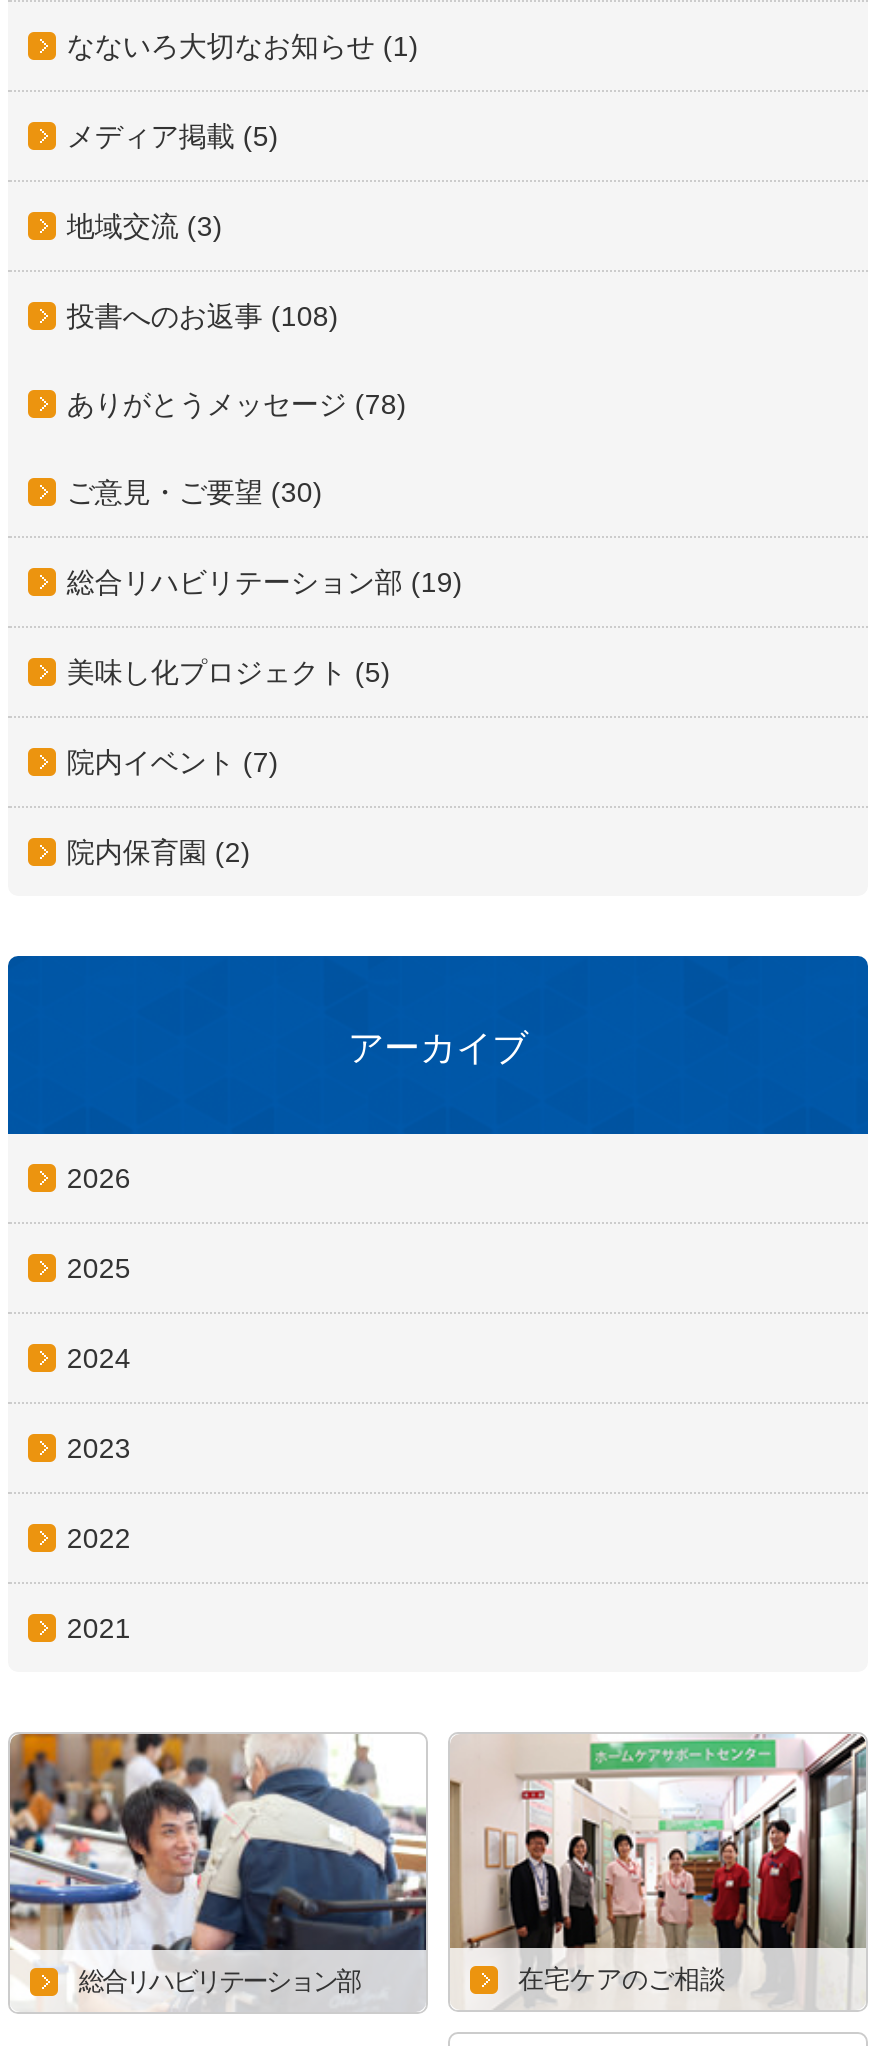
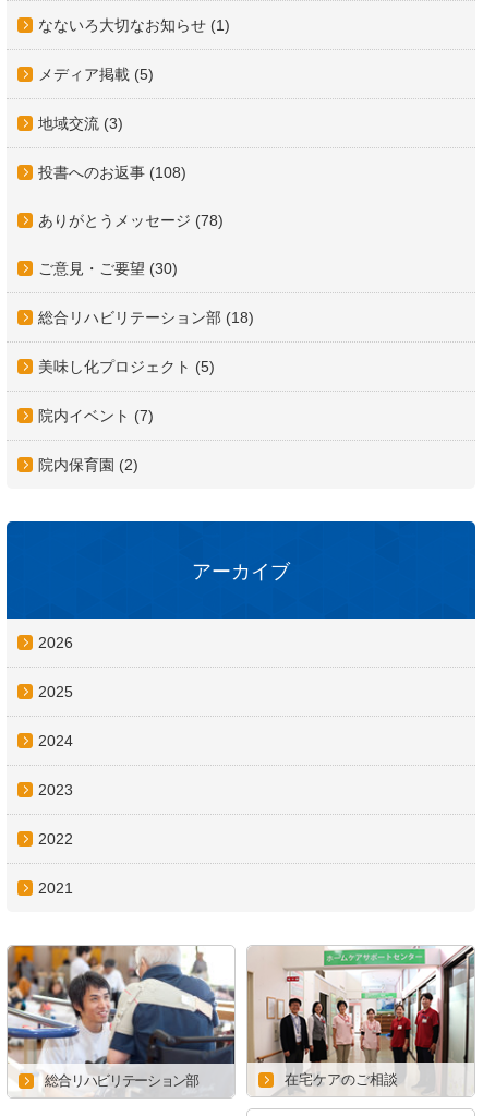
[67,566,463,598] 総合リハビリテーション部 (19) -> [39,309,254,326] 総合リハビリテーション部 (18)

